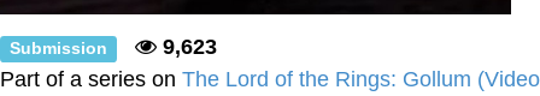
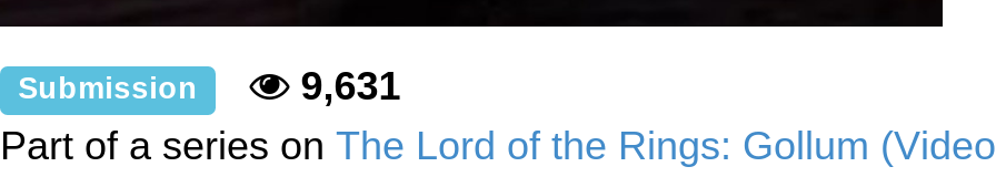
[157,35,217,59] 9,623 -> [289,64,401,108] 9,631

